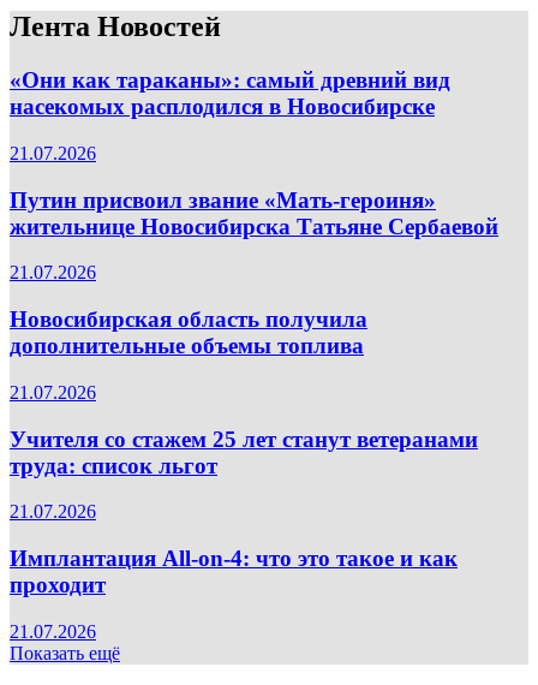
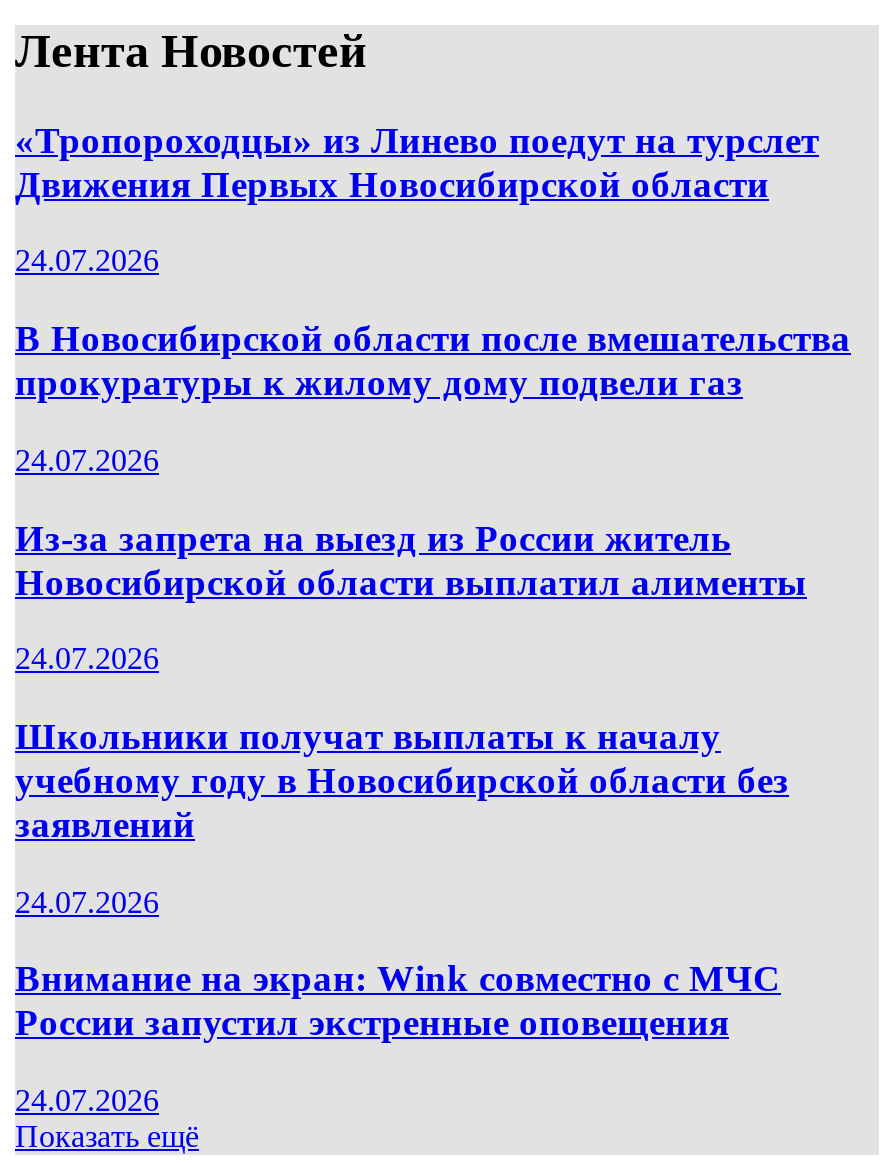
[10,68,450,119] «Они как тараканы»: самый древний вид | насекомых расплодился в Новосибирске -> [15,118,819,204] «Тропороходцы» из Линево поедут на турслет | Движения Первых Новосибирской области
[10,143,96,163] 21.07.2026 -> [15,244,159,278] 24.07.2026
[10,187,498,239] Путин присвоил звание «Мать-героиня» | жительнице Новосибирска Татьяне Сербаевой -> [15,317,851,403] В Новосибирской области после вмешательства | прокуратуры к жилому дому подвели газ
[10,262,96,283] 21.07.2026 -> [15,443,159,477] 24.07.2026
[10,307,367,358] Новосибирская область получила | дополнительные объемы топлива -> [15,516,807,602] Из-за запрета на выезд из России житель | Новосибирской области выплатил алименты
[10,382,96,402] 21.07.2026 -> [15,642,159,676] 24.07.2026
[10,426,478,478] Учителя со стажем 25 лет станут ветеранами | труда: список льгот -> [15,715,789,845] Школьники получат выплаты к началу | учебному году в Новосибирской области без | заявлений
[10,501,96,522] 21.07.2026 -> [15,884,159,918] 24.07.2026
[10,546,458,597] Имплантация All-on-4: что это такое и как | проходит -> [15,958,781,1044] Внимание на экран: Wink совместно с МЧС | России запустил экстренные оповещения
[10,621,96,641] 21.07.2026 -> [15,1083,159,1117] 24.07.2026

